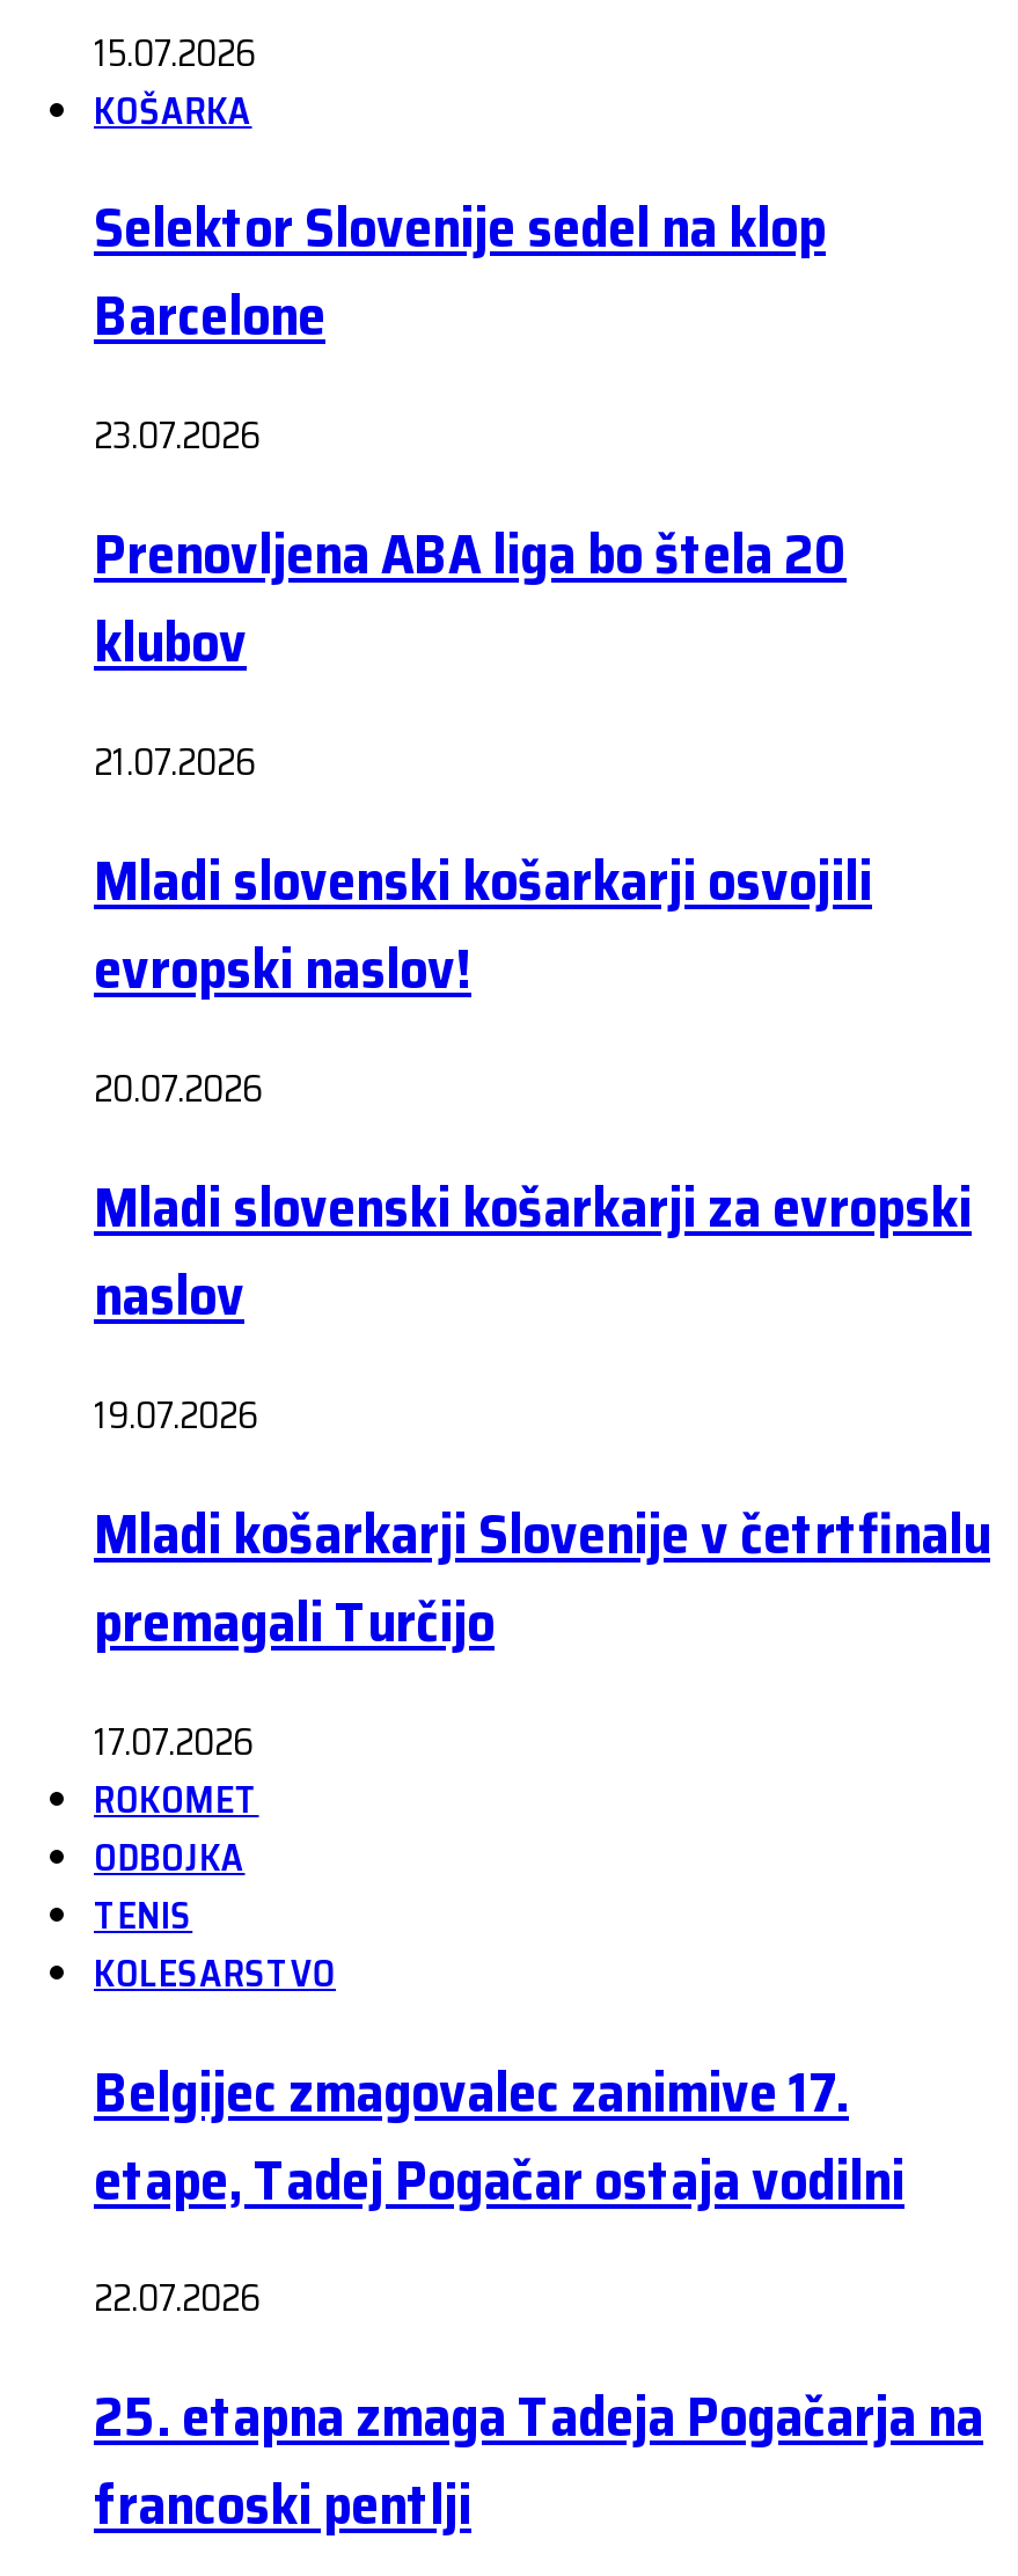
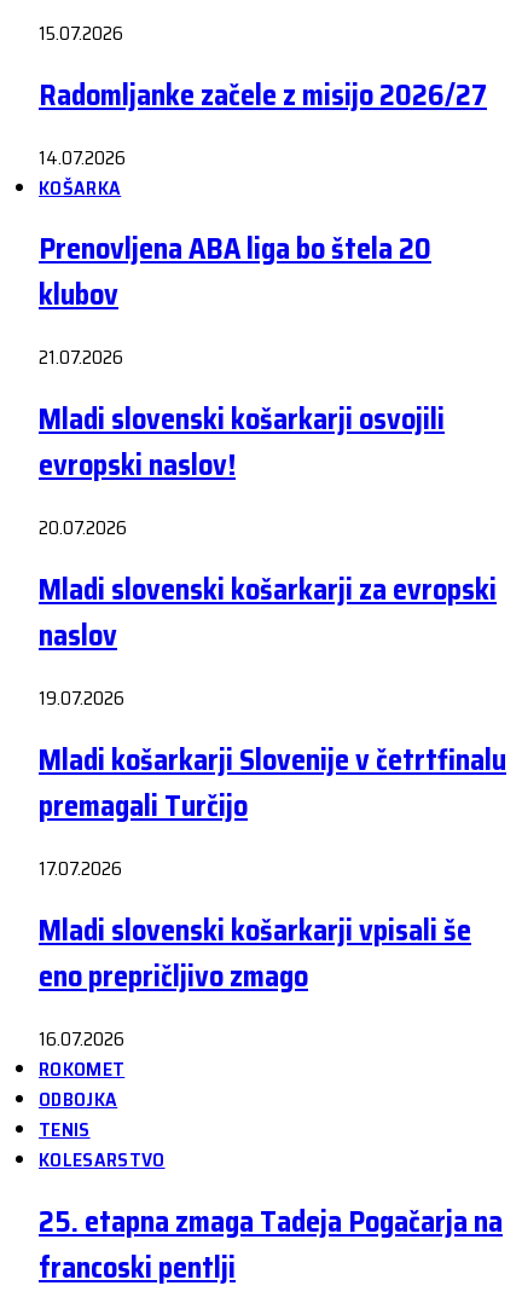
none -> [39,72,487,172] Radomljanke začele z misijo 2026/27 | 14.07.2026
moved [94,82,252,139] -> [39,172,121,202]: KOŠARKA
[94,186,826,466] Selektor Slovenije sedel na klop | Barcelone | 23.07.2026 -> none
none -> [39,907,471,1054] Mladi slovenski košarkarji vpisali še | eno prepričljivo zmago | 16.07.2026
moved [94,1771,336,2002] -> [39,1054,165,1174]: ROKOMET | ODBOJKA | TENIS | KOLESARSTVO
[94,2048,905,2328] Belgijec zmagovalec zanimive 17. | etape, Tadej Pogačar ostaja vodilni | 22.07.2026 -> none

